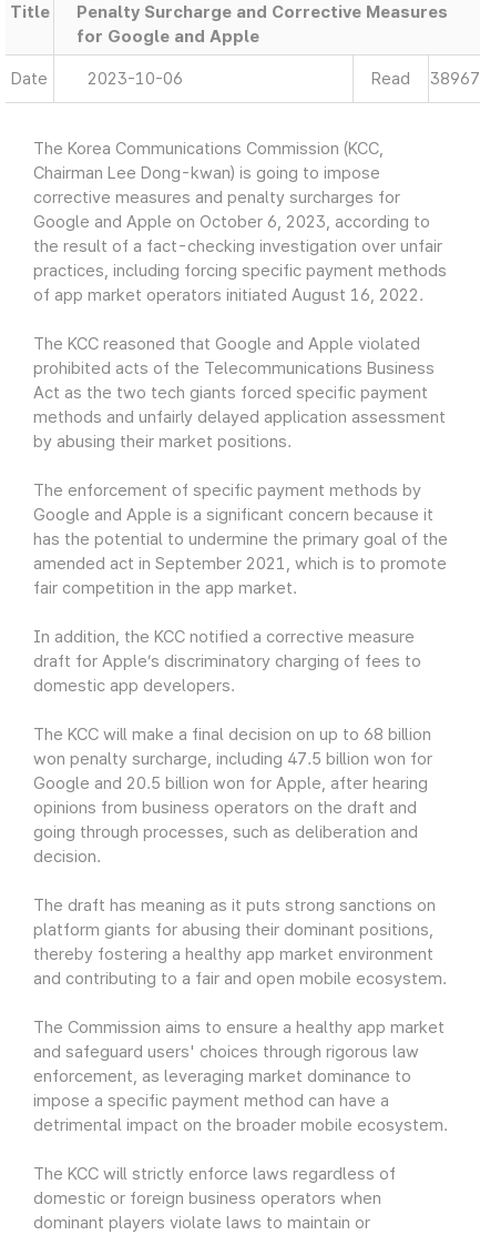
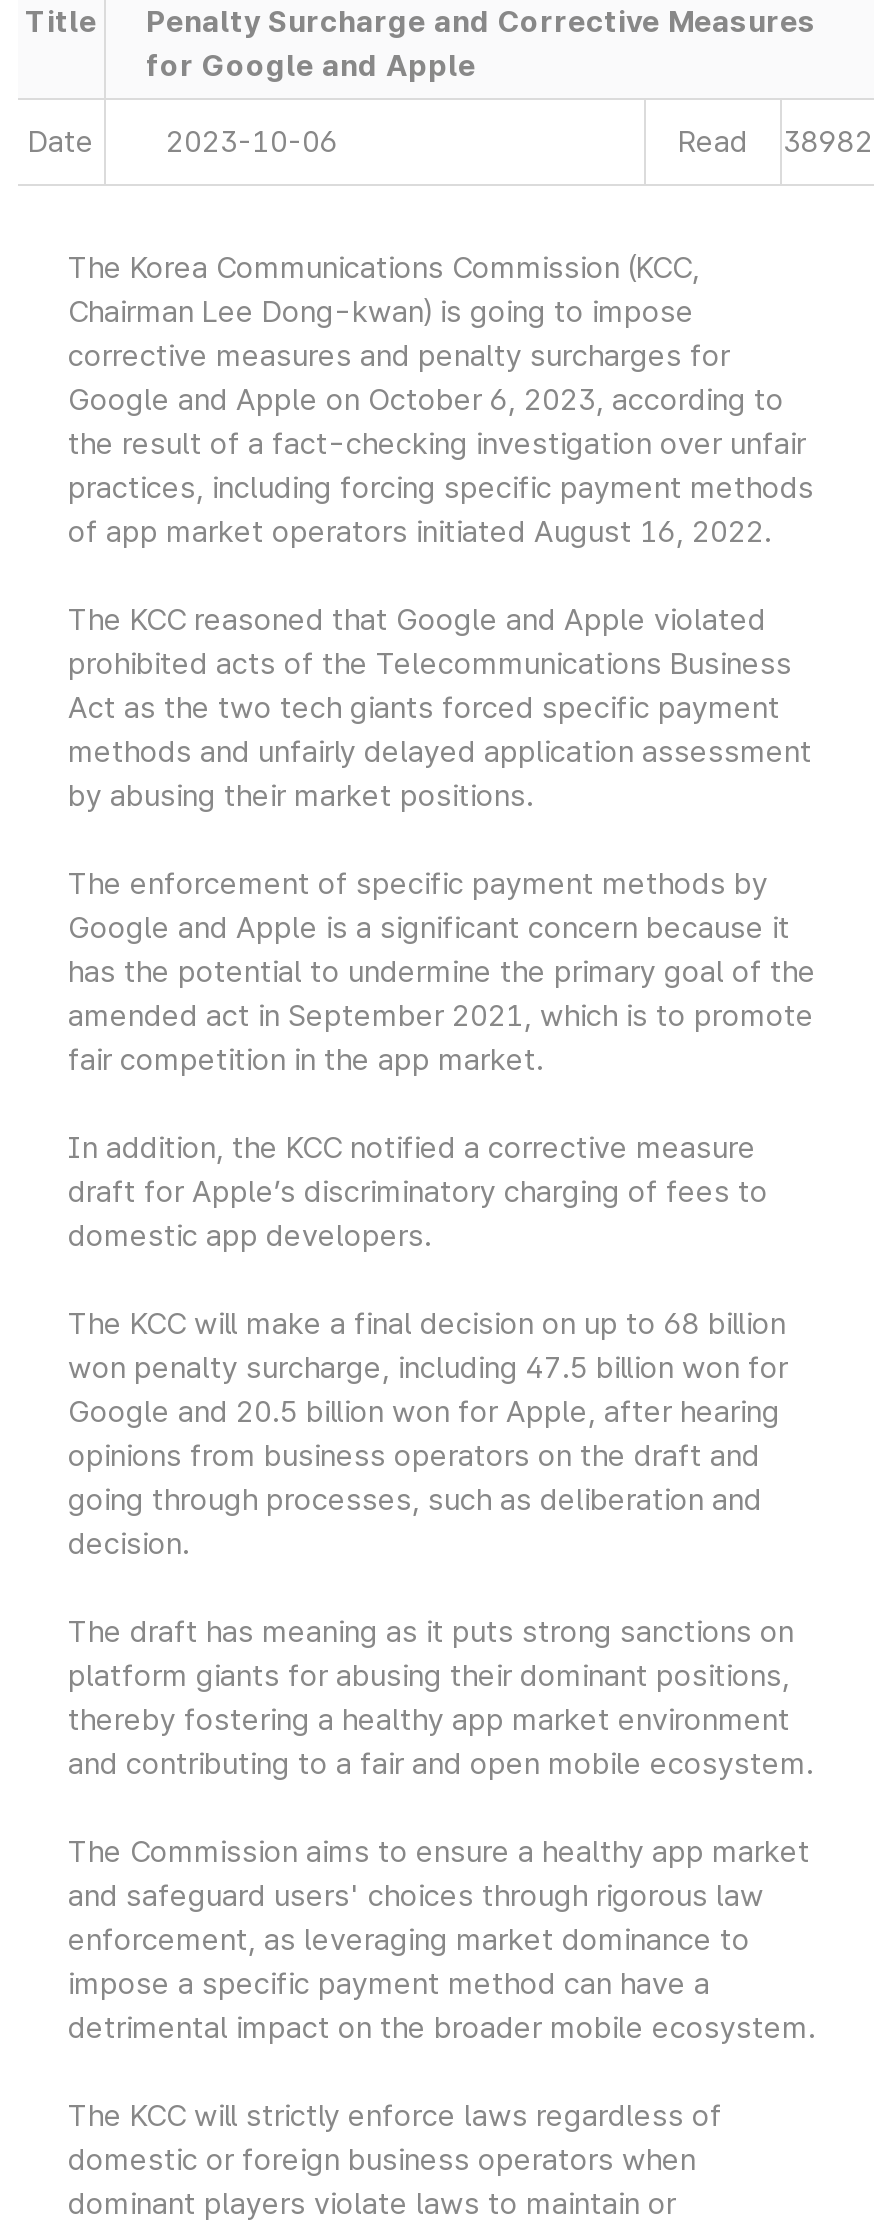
[371,69,479,89] Read 38967 -> [678,124,873,160] Read 38982

